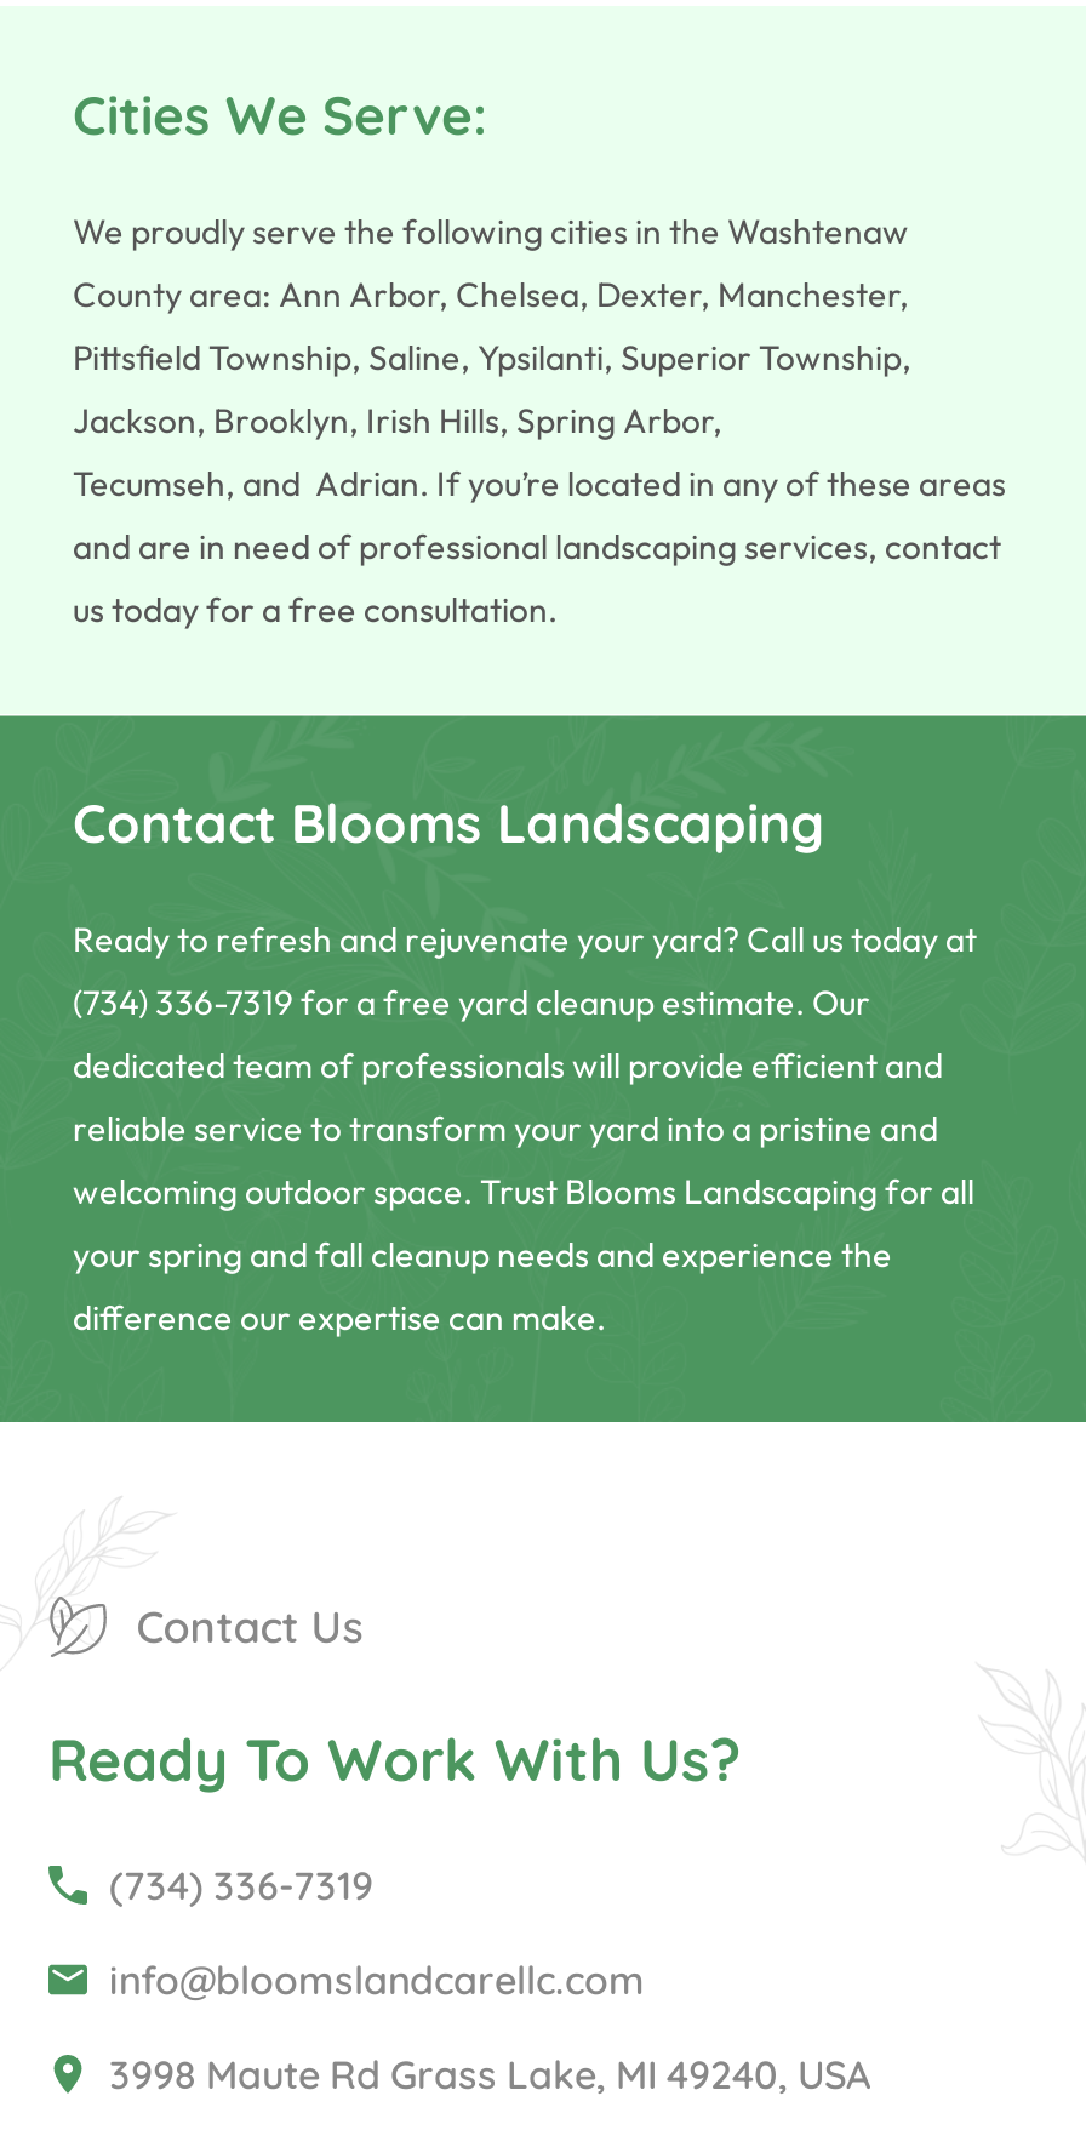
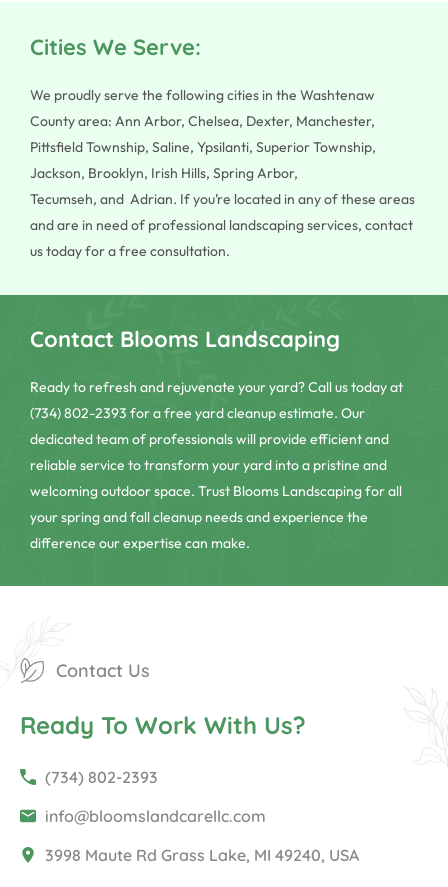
[73,980,870,1023] (734) 336-7319 for a free yard cleanup estimate. Our -> [30,403,365,421] (734) 802-2393 for a free yard cleanup estimate. Our
[109,1860,373,1908] (734) 336-7319 -> [45,766,158,786] (734) 802-2393

